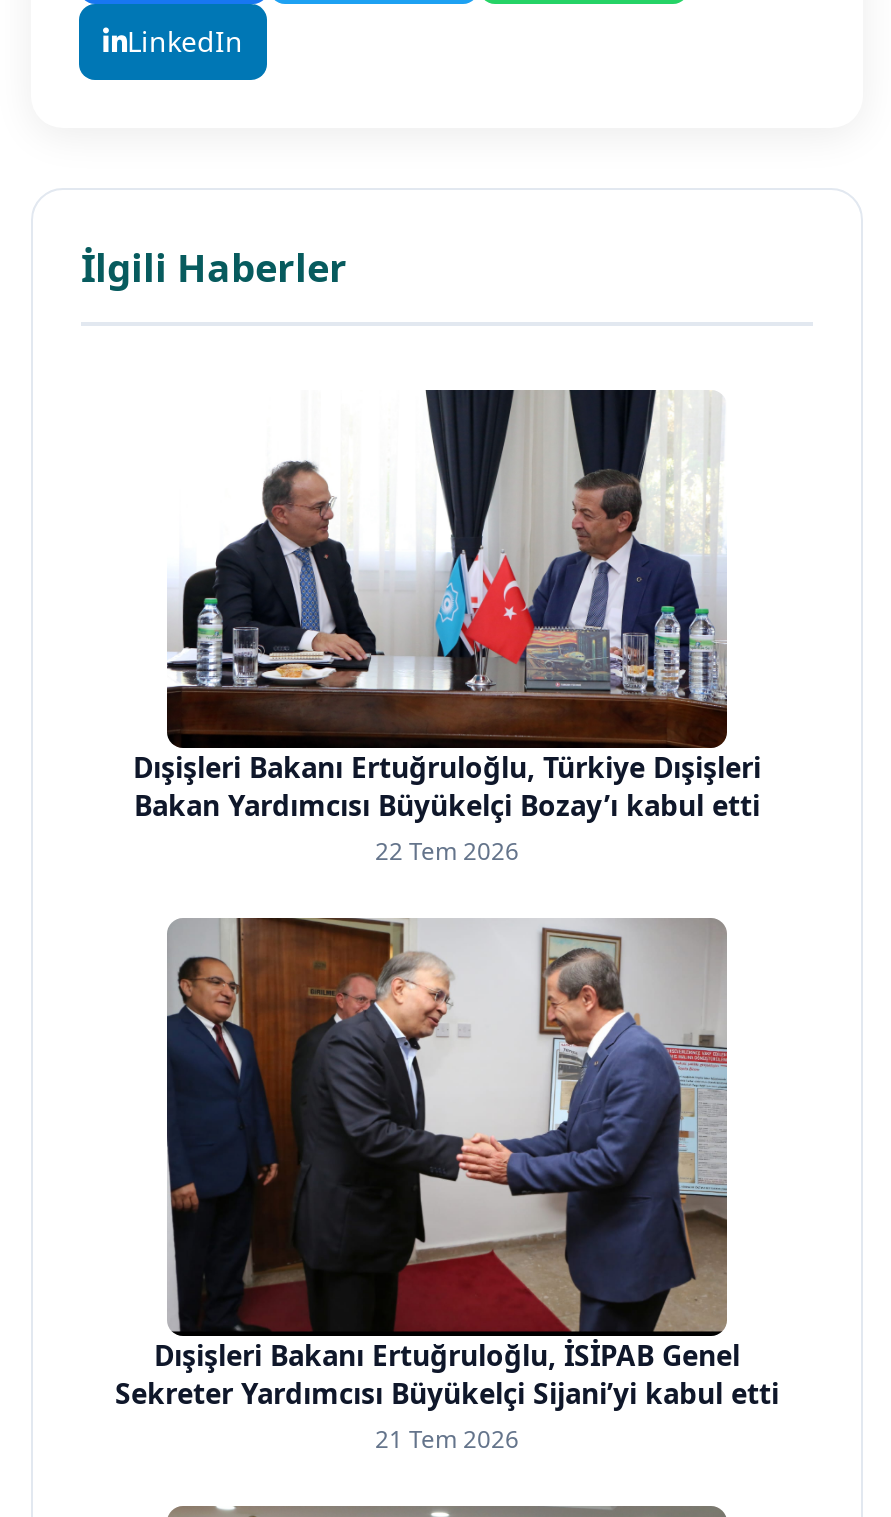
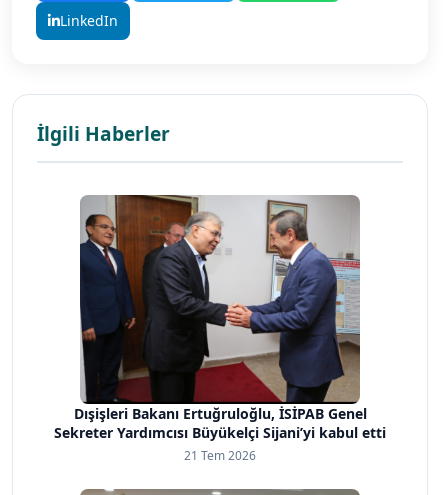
[133,388,761,867] [image] | Dışişleri Bakanı Ertuğruloğlu, Türkiye Dışişleri | Bakan Yardımcısı Büyükelçi Bozay’ı kabul etti | 22 Tem 2026 -> none

